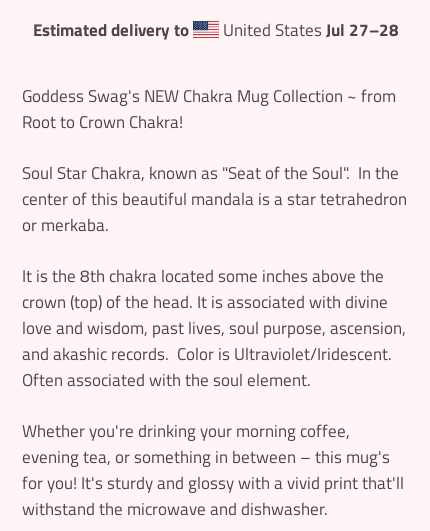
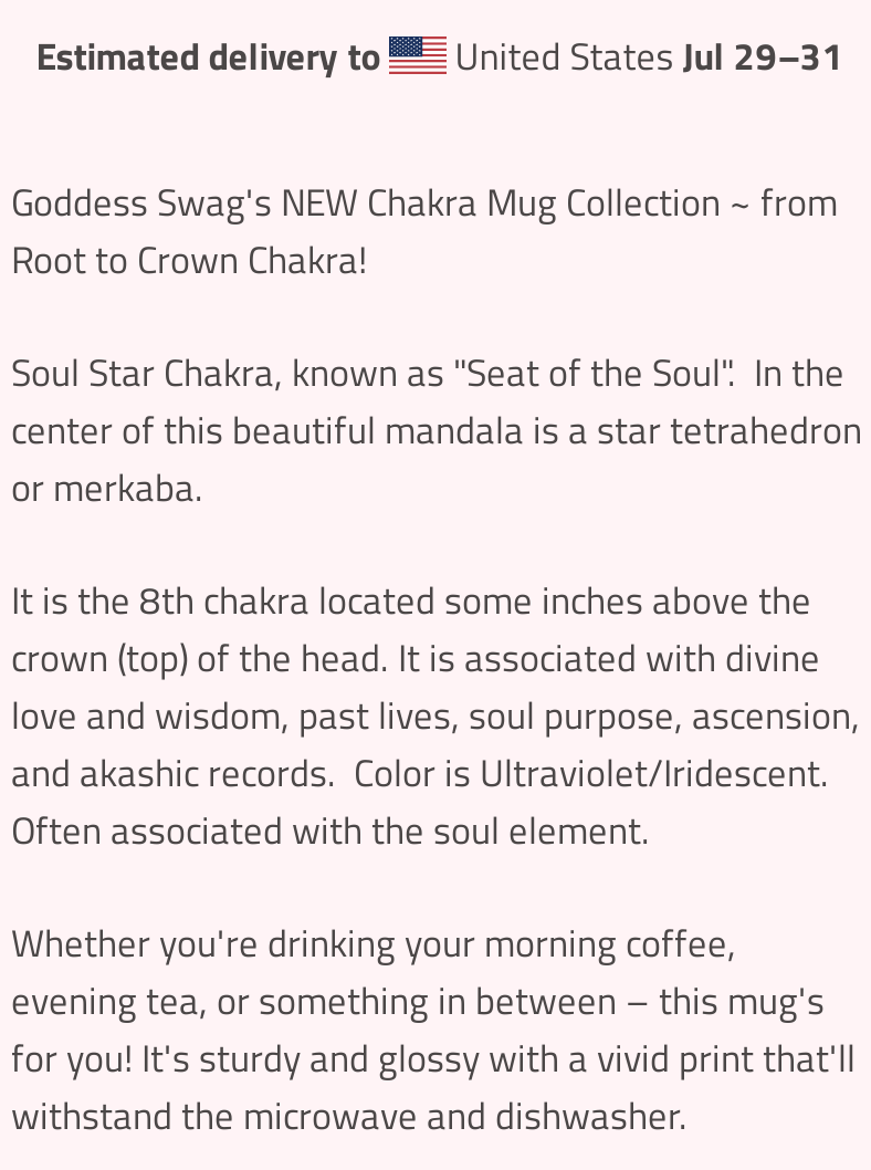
[219,17,399,43] United States Jul 27–28 -> [446,28,844,85] United States Jul 29–31

